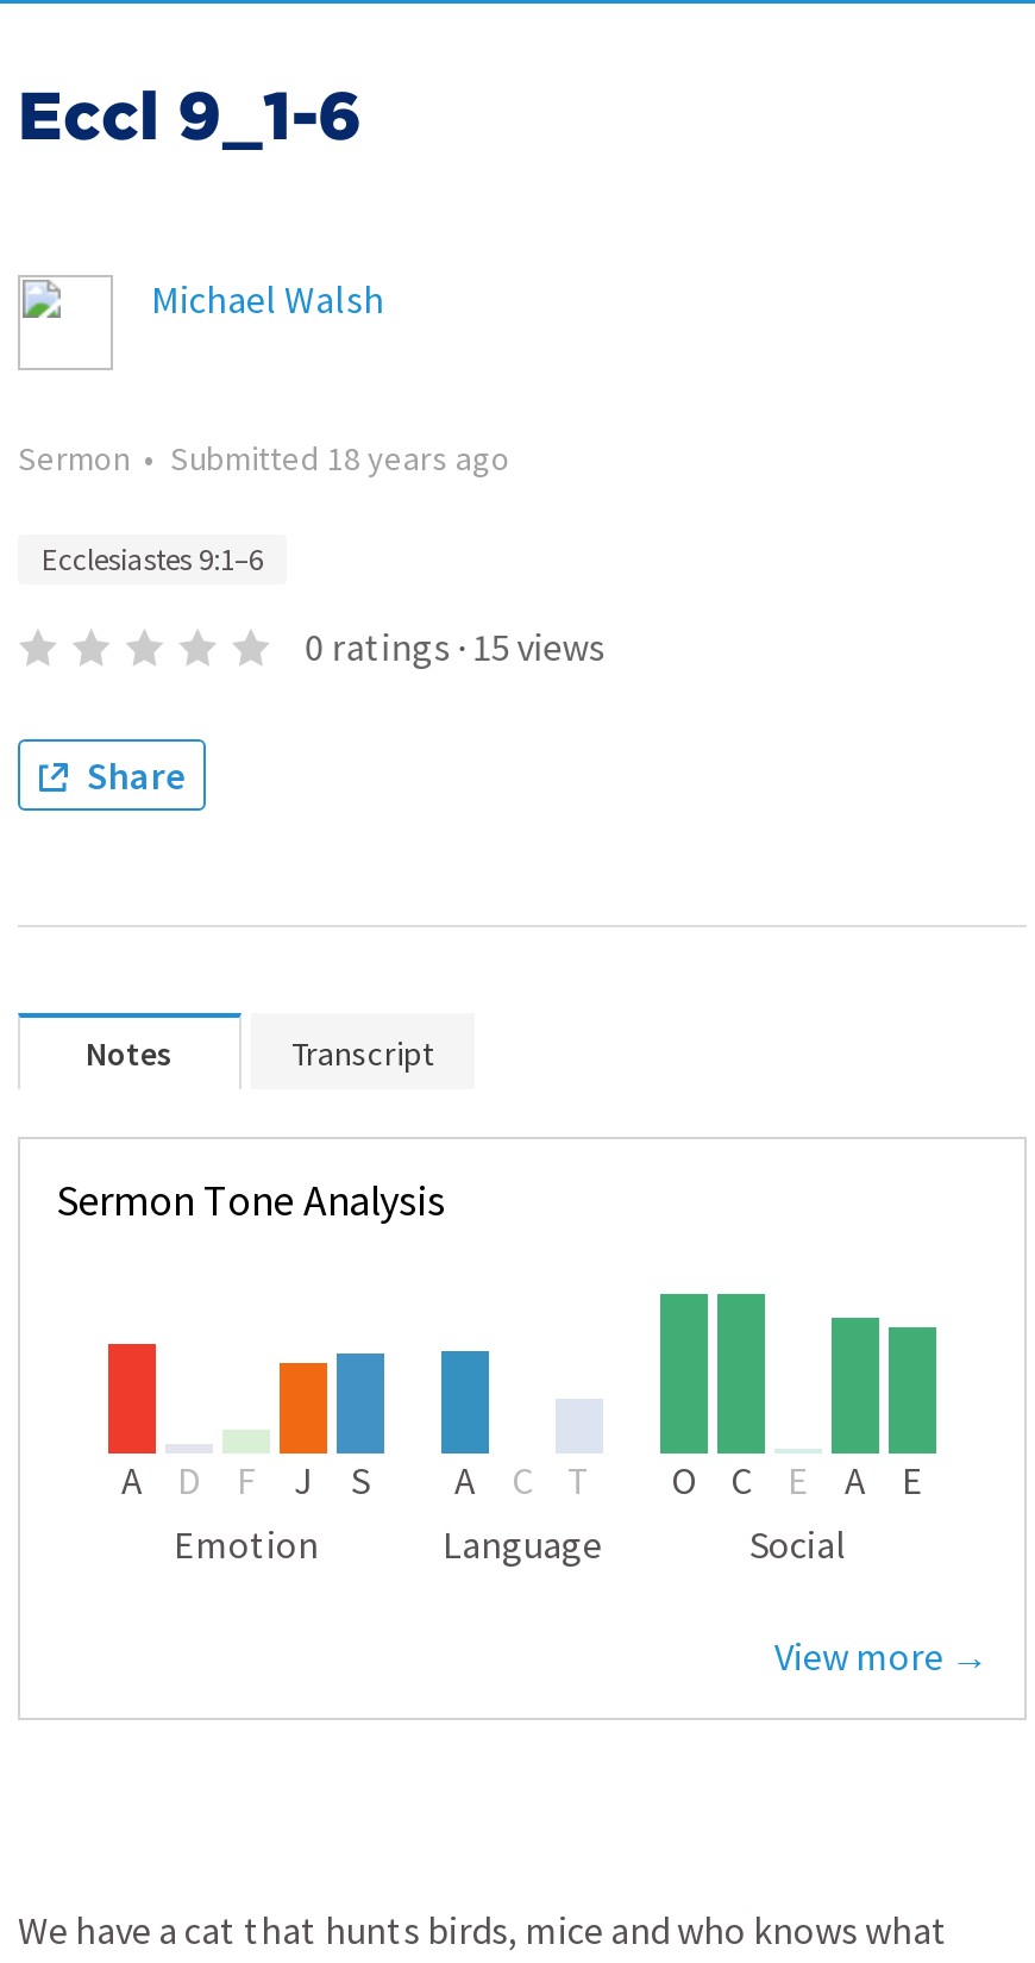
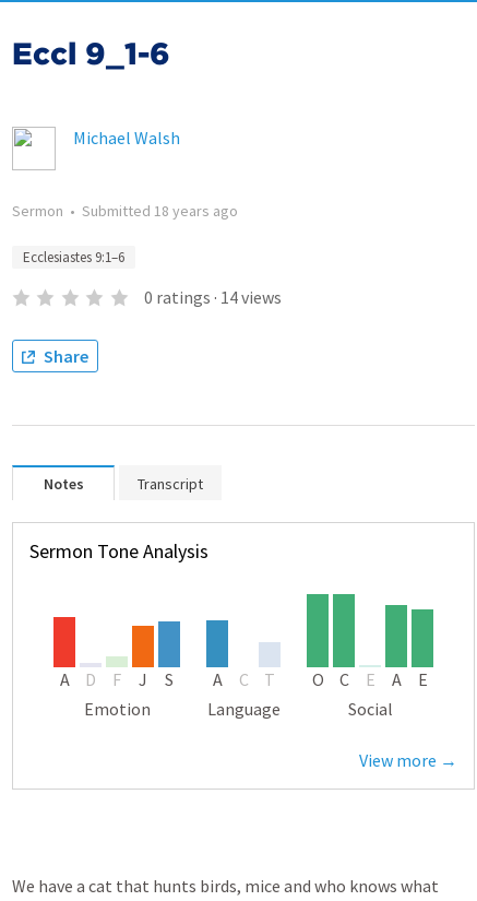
[305,623,605,670] 0 ratings · 15 views -> [144,286,281,308] 0 ratings · 14 views

